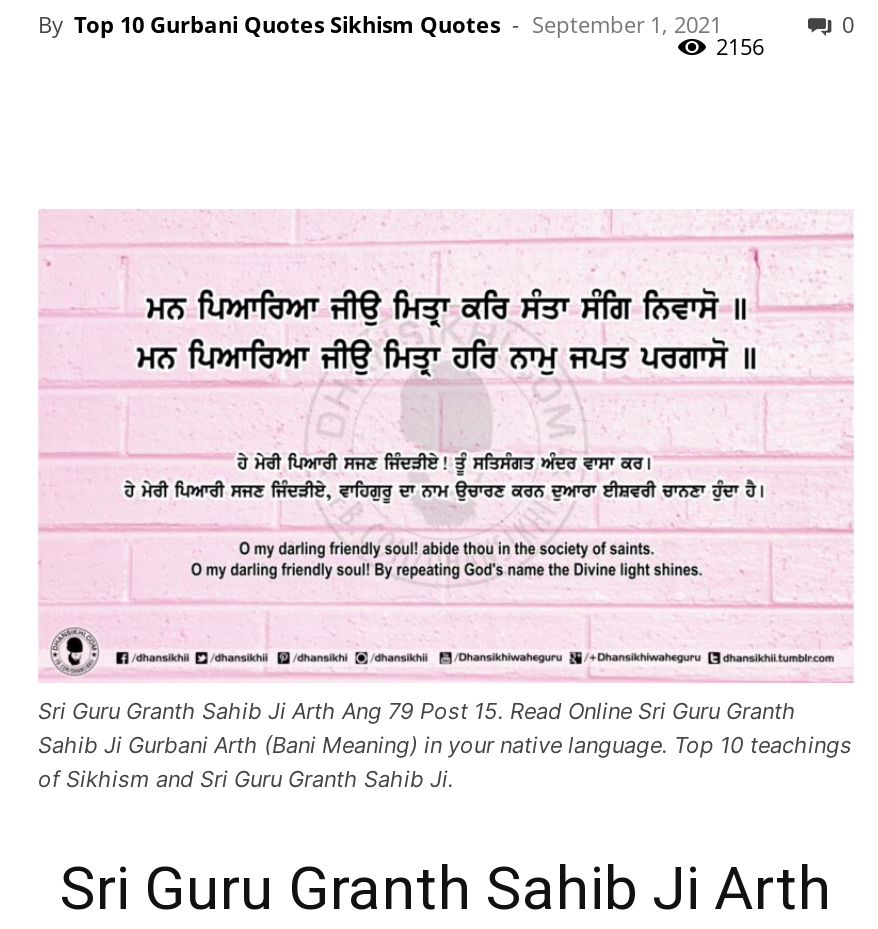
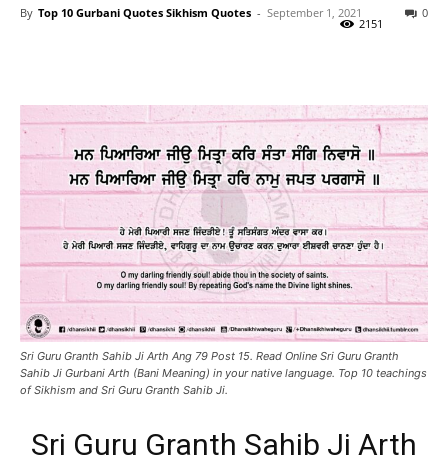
[716,31,764,61] 2156 -> [359,16,383,31] 2151

